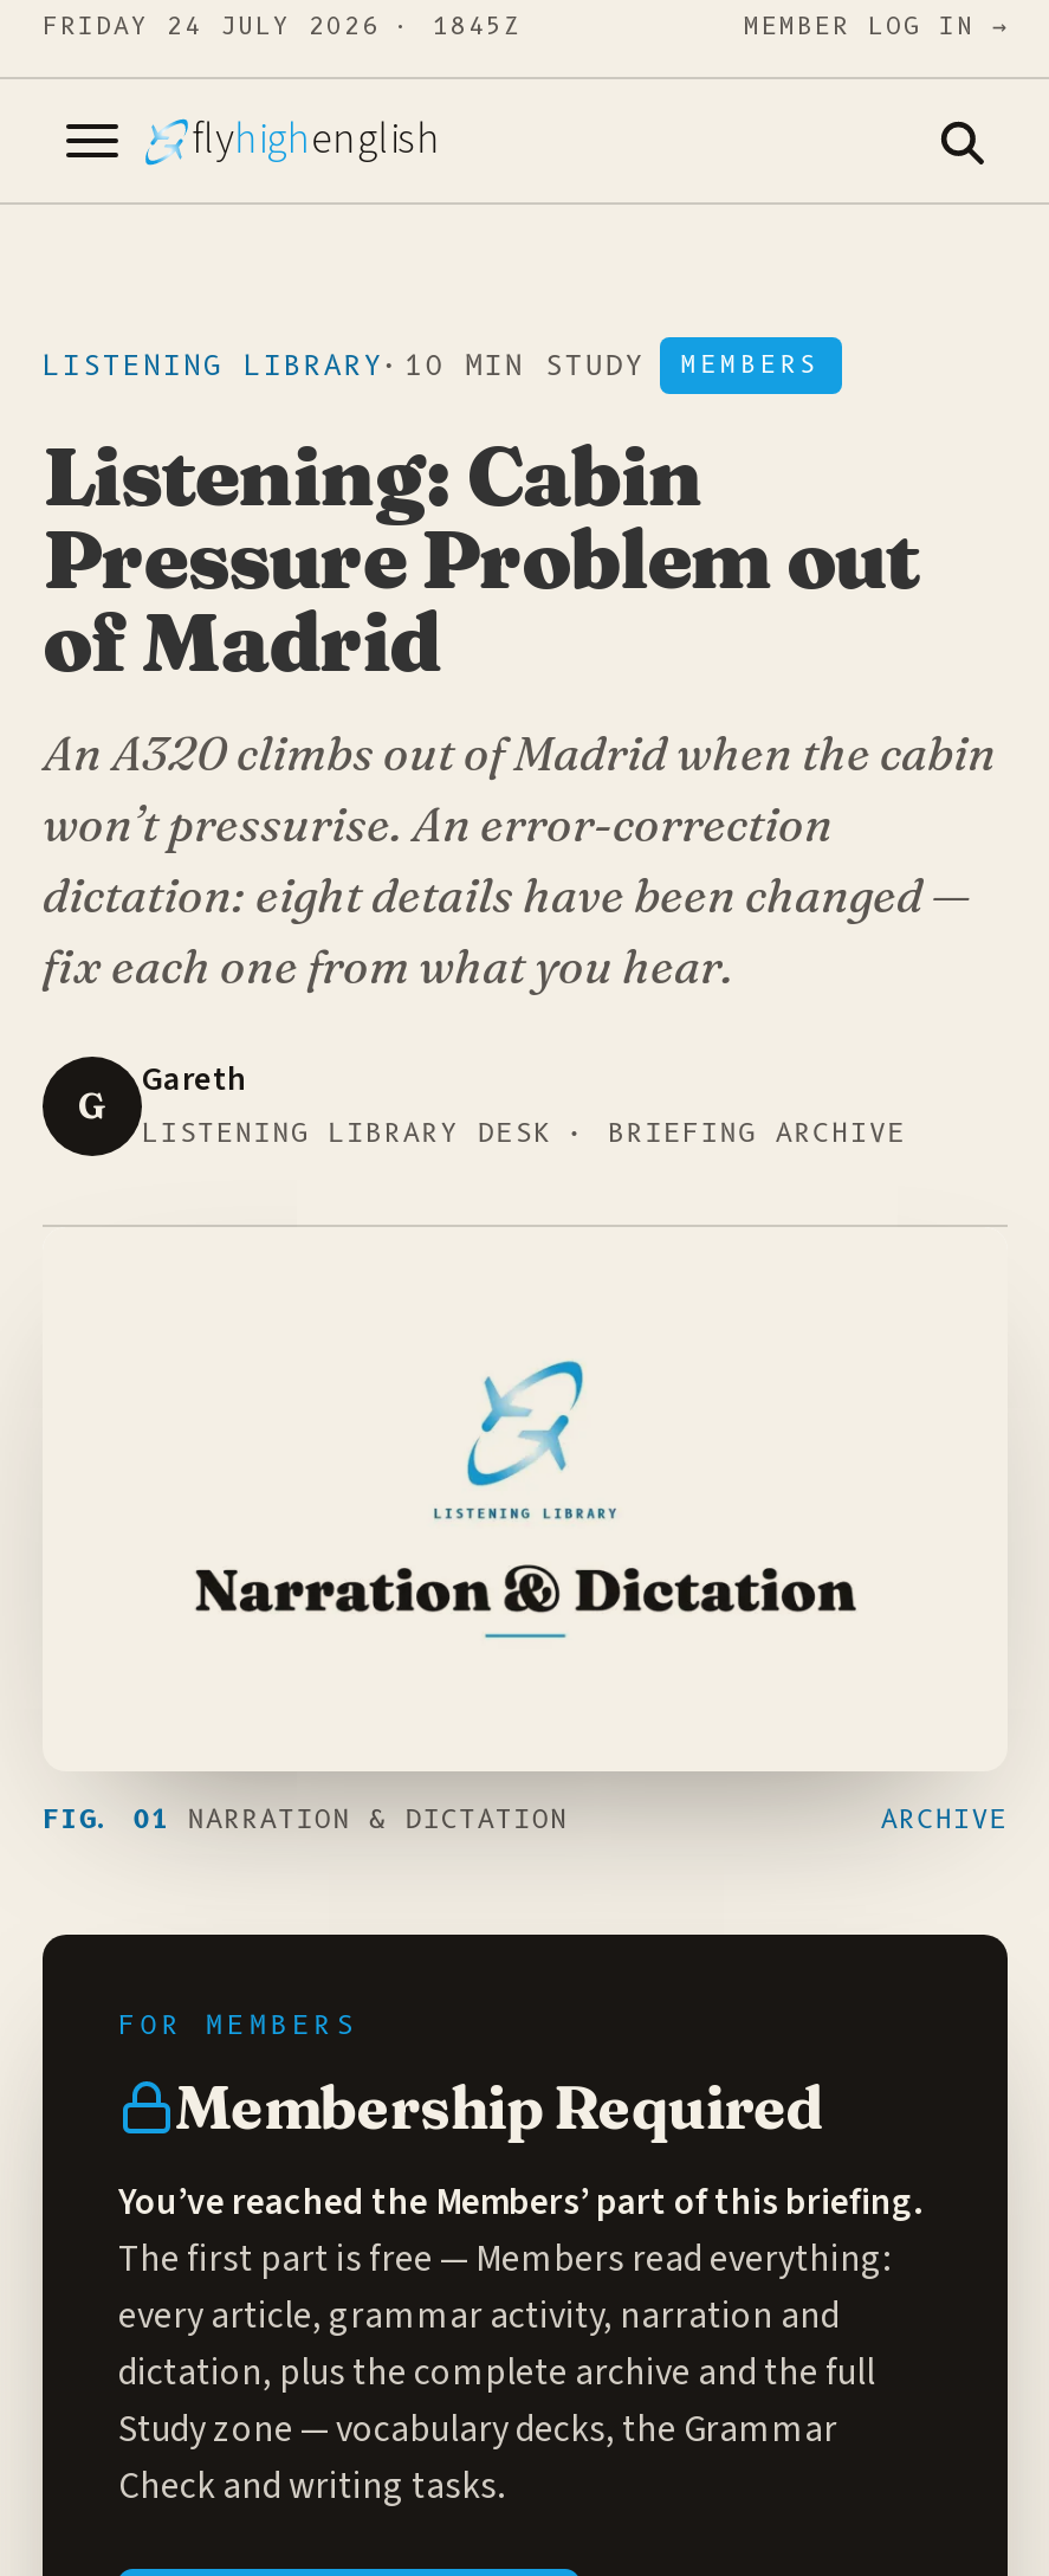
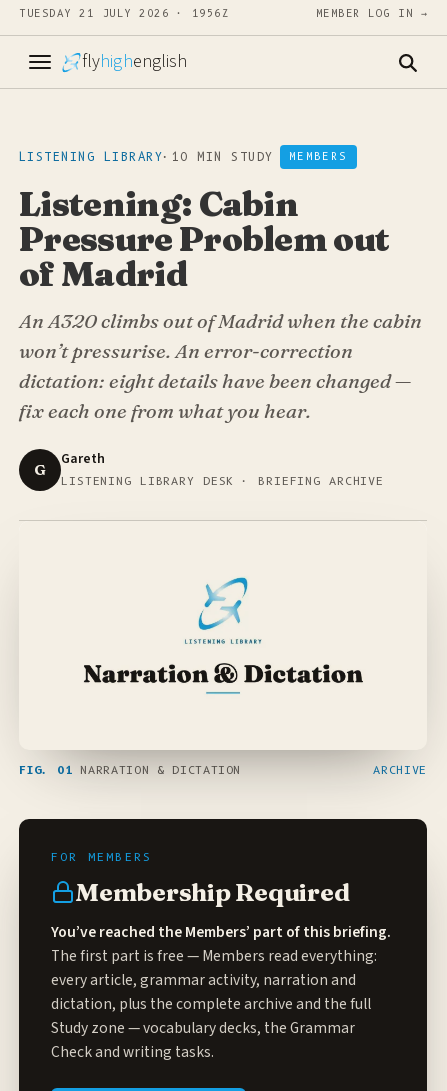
[43,11,522,41] FRIDAY 24 JULY 2026 · 1845Z -> [19,7,229,20] TUESDAY 21 JULY 2026 · 1956Z

